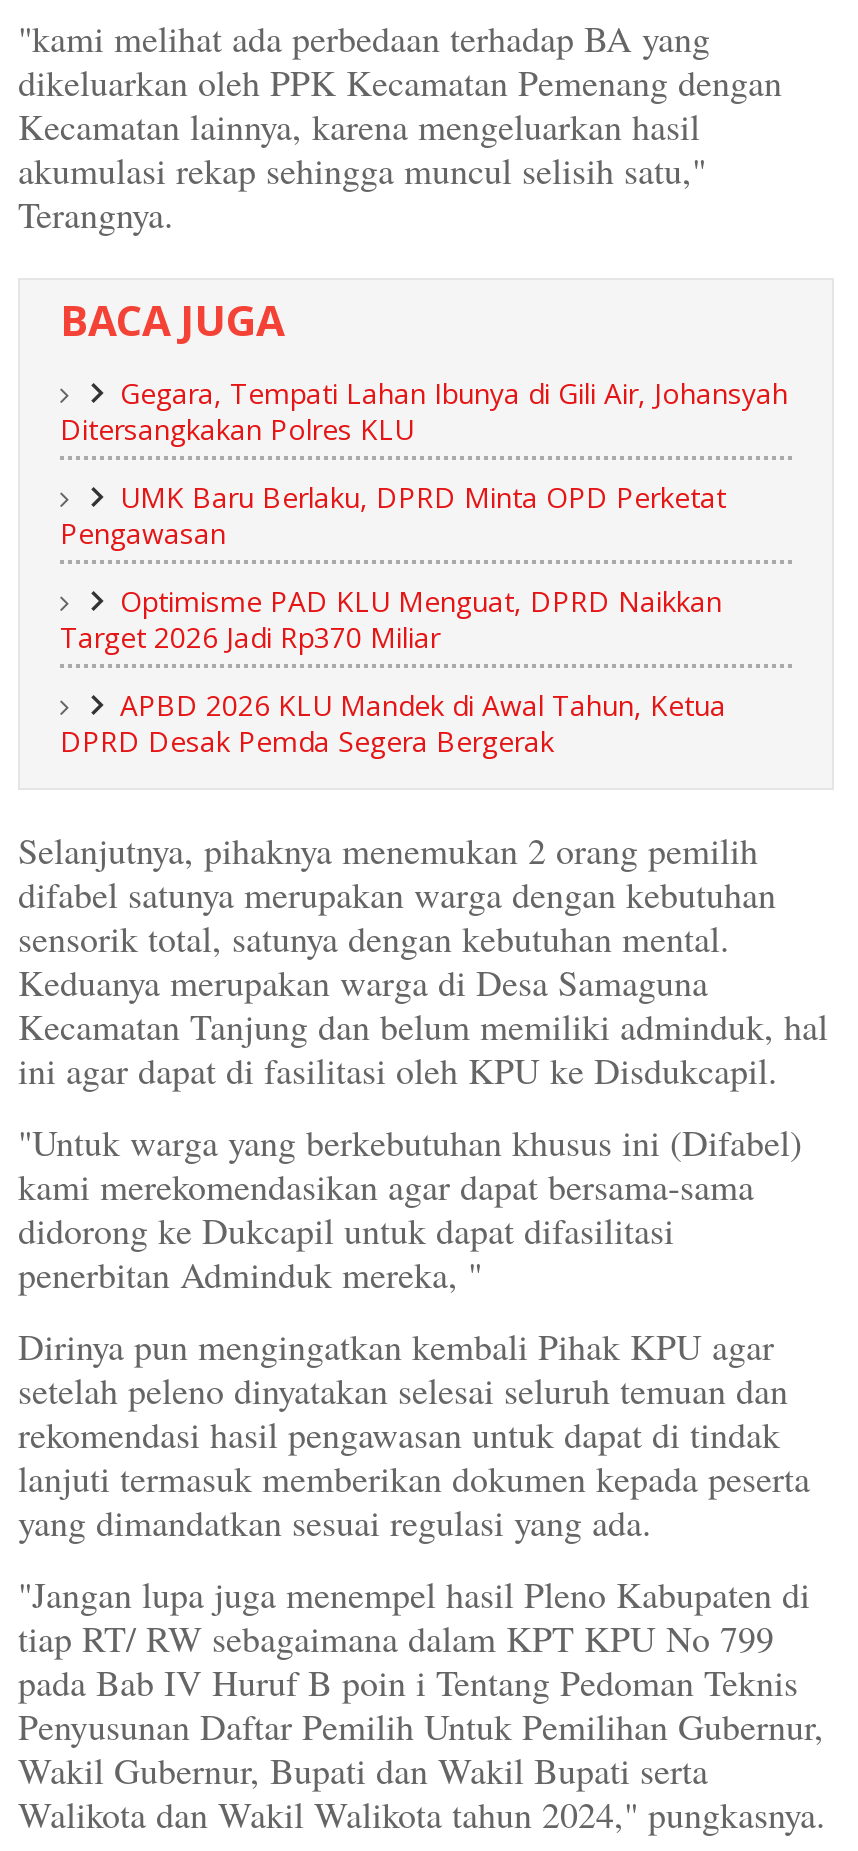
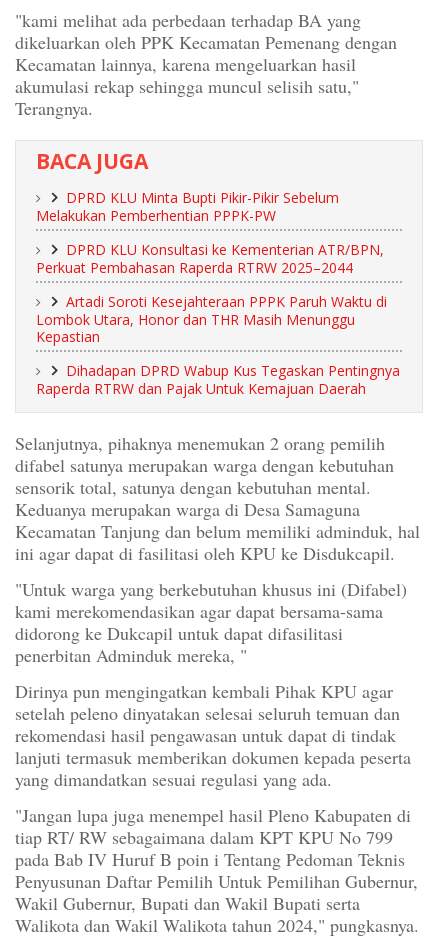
[60,374,788,448] Gegara, Tempati Lahan Ibunya di Gili Air, Johansyah | Ditersangkakan Polres KLU -> [36,188,339,225] DPRD KLU Minta Bupti Pikir-Pikir Sebelum | Melakukan Pemberhentian PPPK-PW
[60,478,726,552] UMK Baru Berlaku, DPRD Minta OPD Perketat | Pengawasan -> [36,240,384,277] DPRD KLU Konsultasi ke Kementerian ATR/BPN, | Perkuat Pembahasan Raperda RTRW 2025–2044
[60,582,722,656] Optimisme PAD KLU Menguat, DPRD Naikkan | Target 2026 Jadi Rp370 Miliar -> [36,292,387,346] Artadi Soroti Kesejahteraan PPPK Paruh Waktu di | Lombok Utara, Honor dan THR Masih Menunggu | Kepastian
[60,686,726,760] APBD 2026 KLU Mandek di Awal Tahun, Ketua | DPRD Desak Pemda Segera Bergerak -> [36,361,400,398] Dihadapan DPRD Wabup Kus Tegaskan Pentingnya | Raperda RTRW dan Pajak Untuk Kemajuan Daerah

